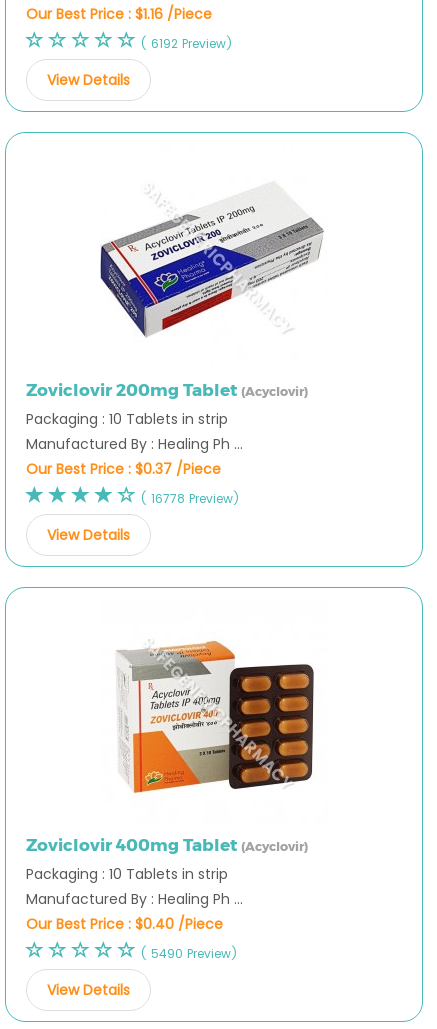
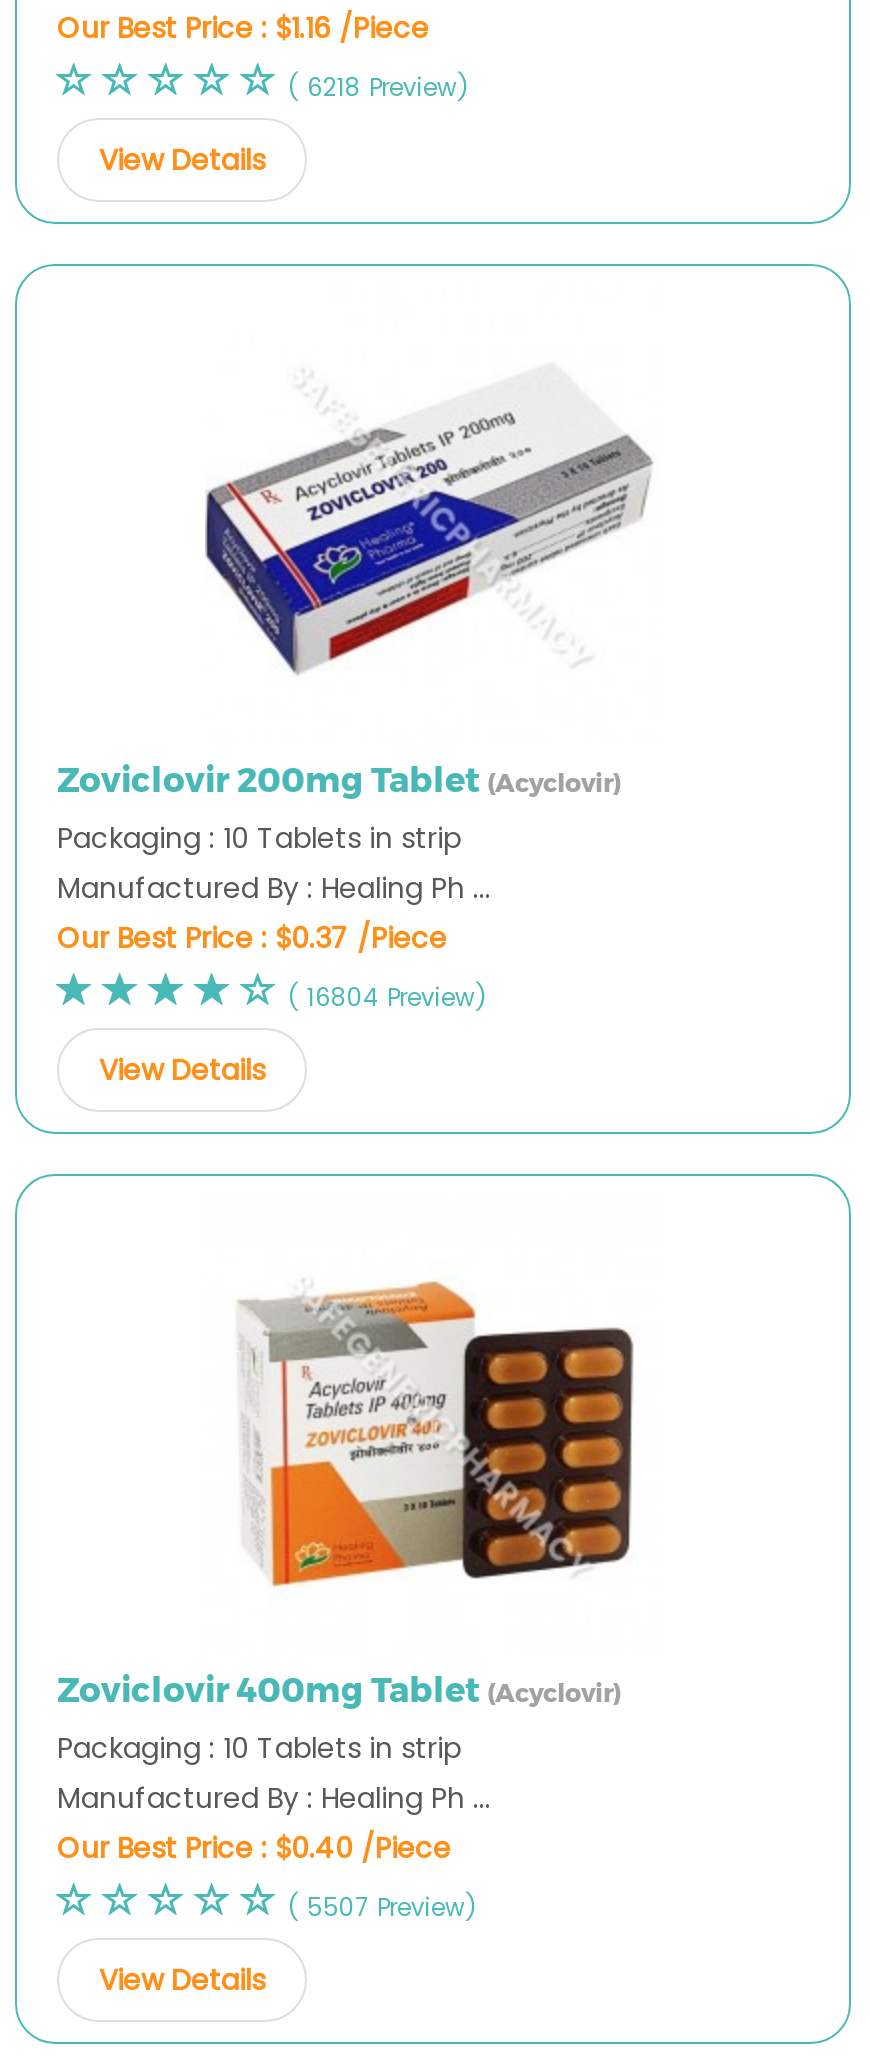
[141,34,232,51] ( 6192 Preview) -> [287,69,469,103] ( 6218 Preview)
[141,489,239,506] ( 16778 Preview) -> [287,979,487,1013] ( 16804 Preview)
[141,944,237,961] ( 5490 Preview) -> [287,1889,477,1923] ( 5507 Preview)

